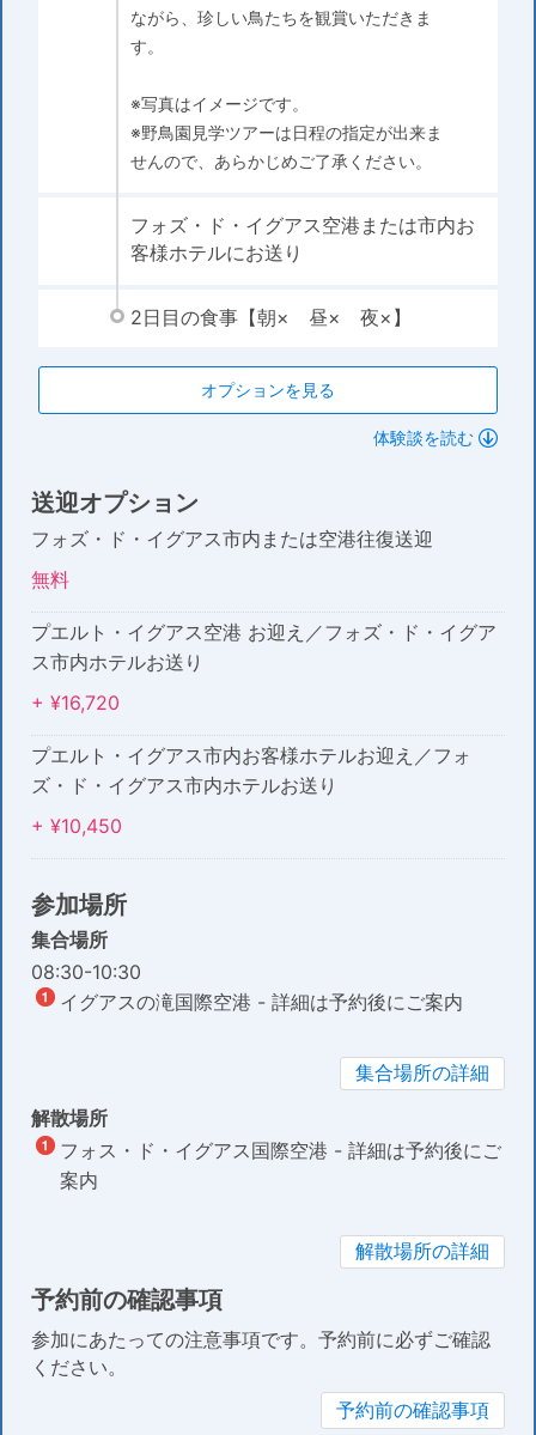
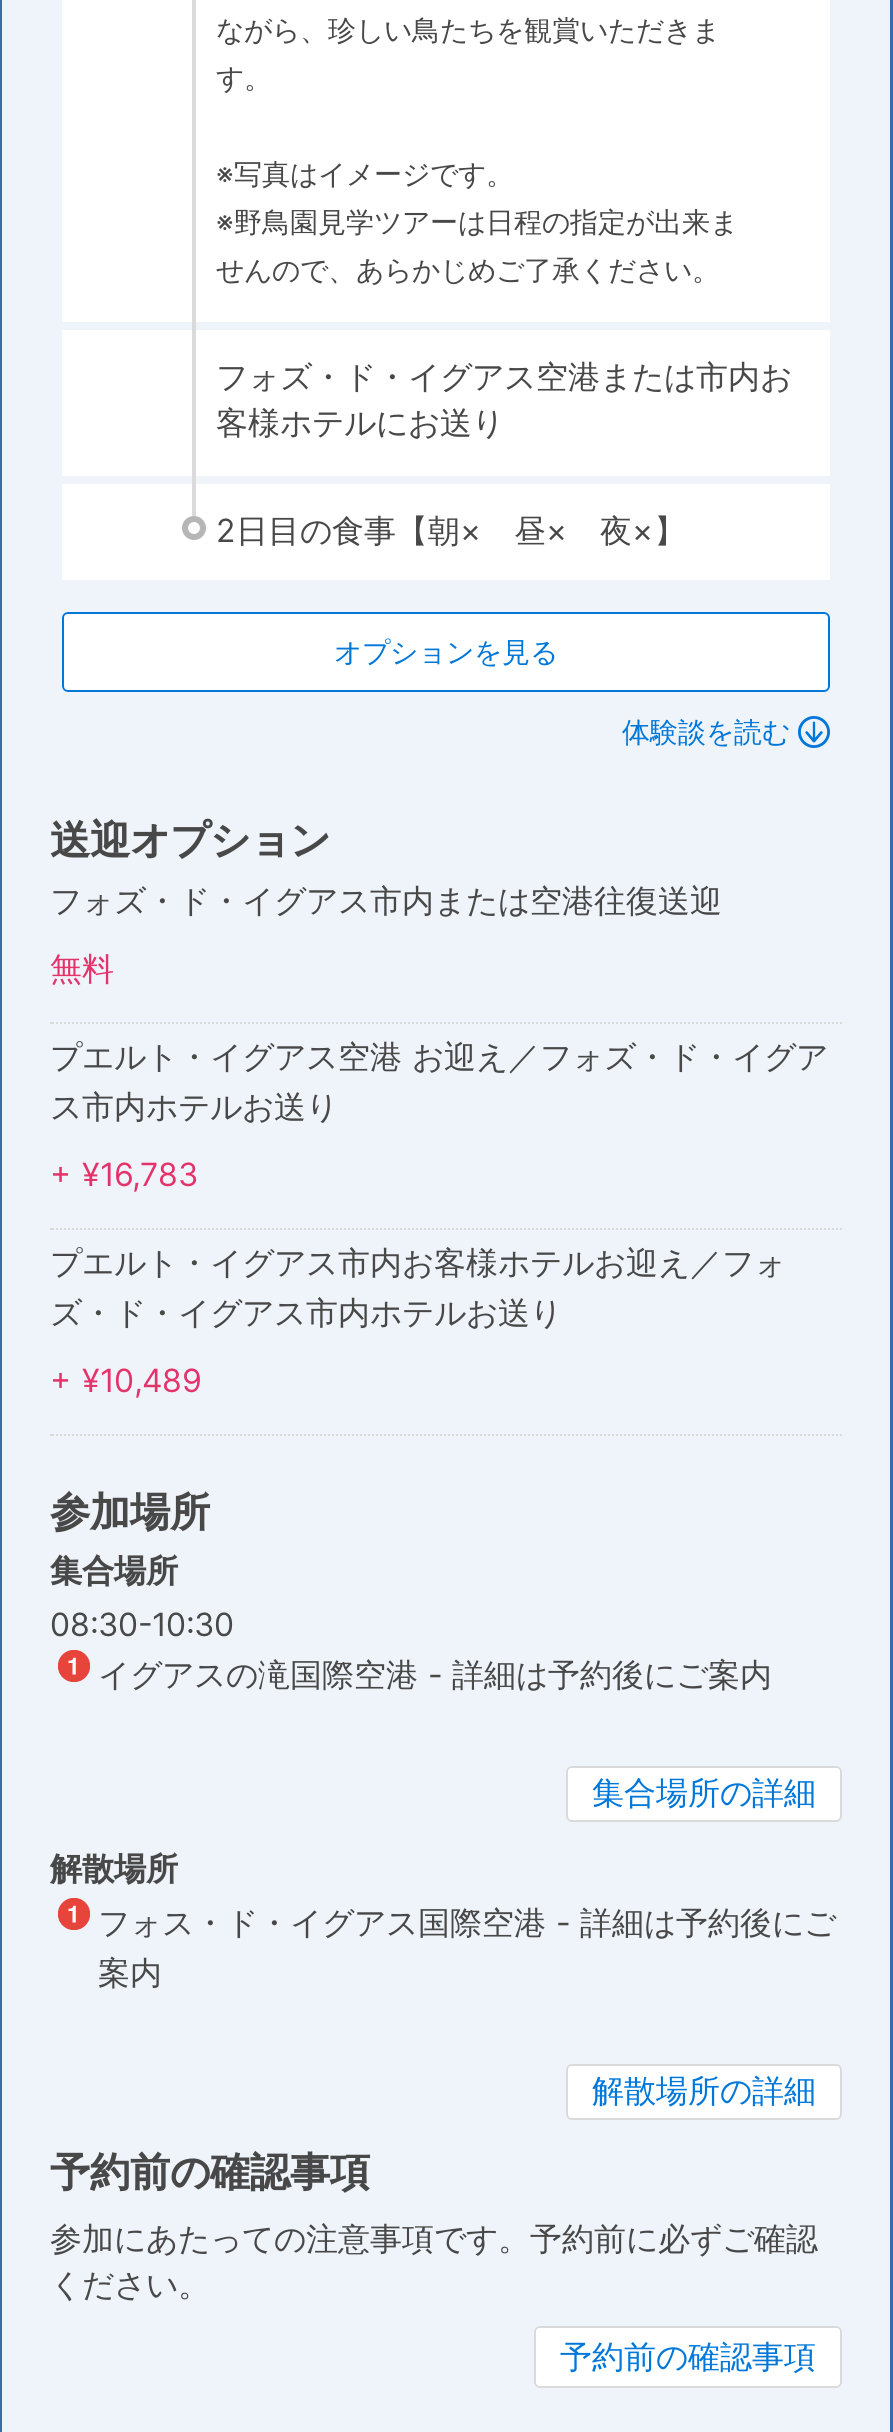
[31,690,120,714] + ¥16,720 -> [50,1153,198,1193] + ¥16,783
[31,813,122,837] + ¥10,450 -> [50,1359,202,1399] + ¥10,489

